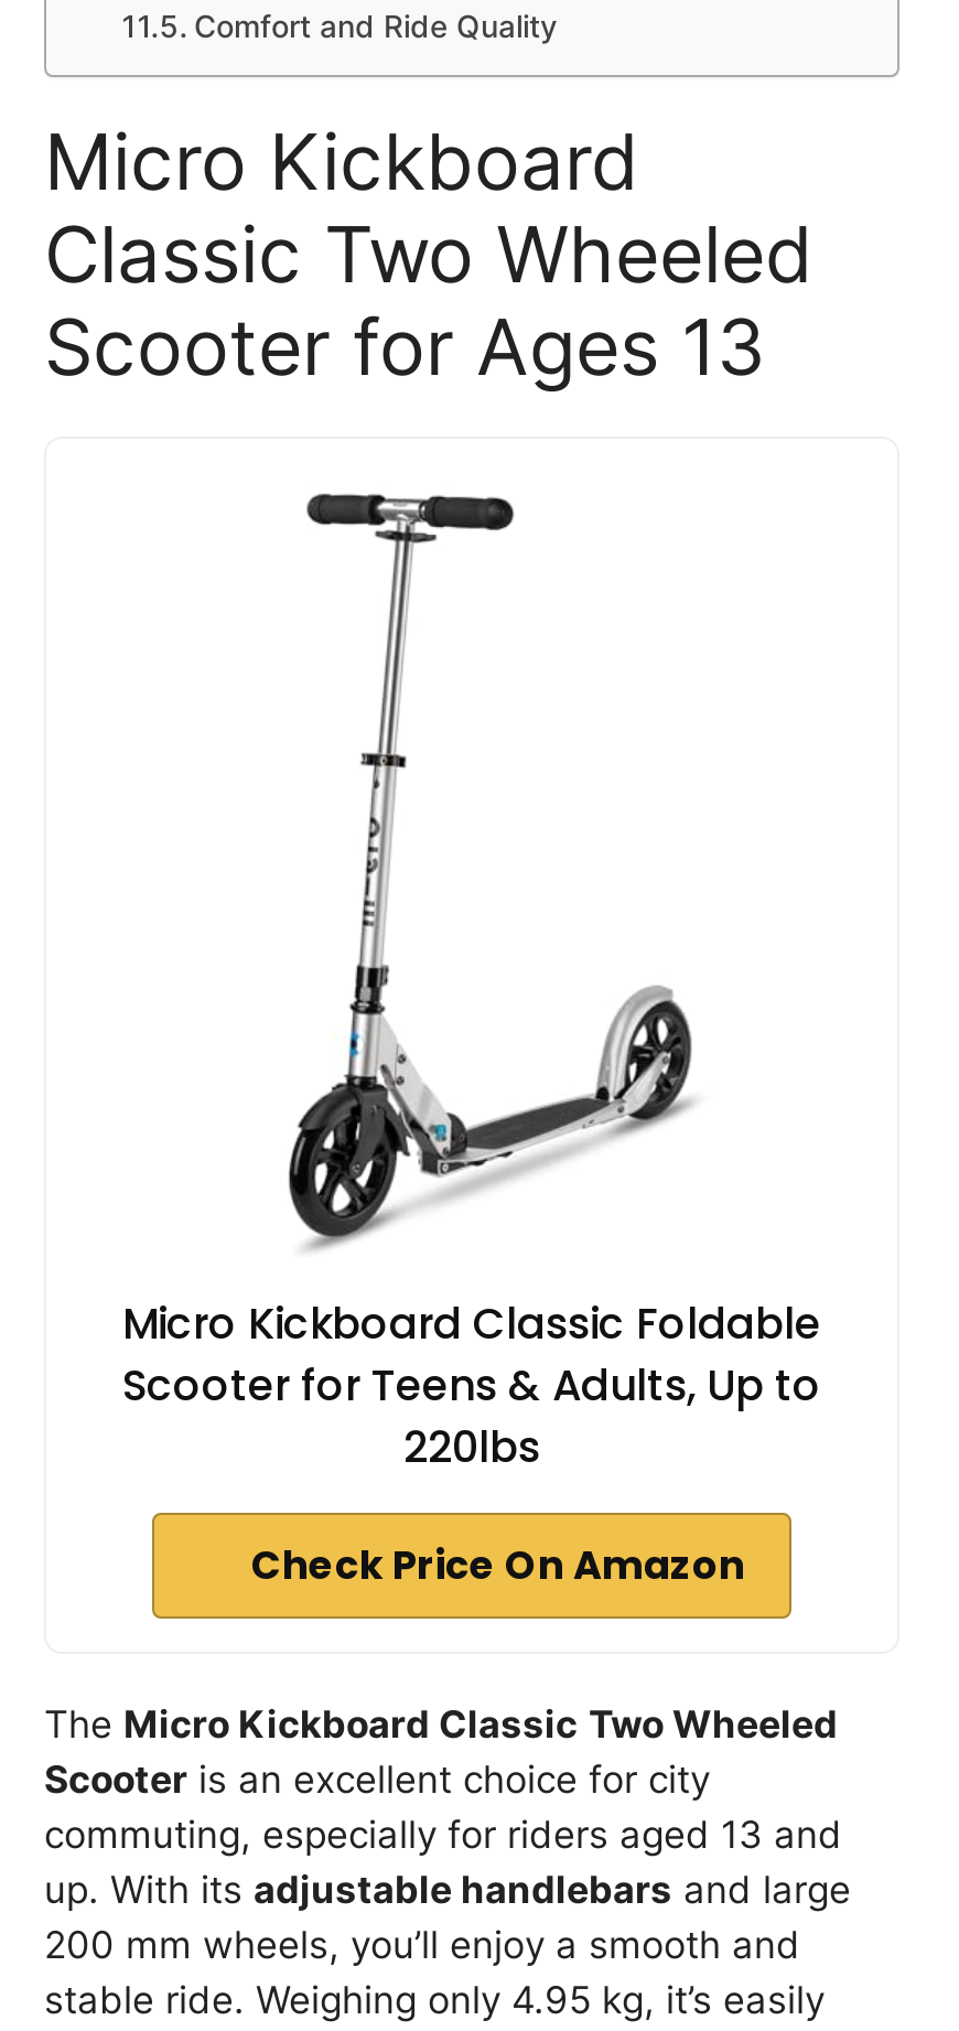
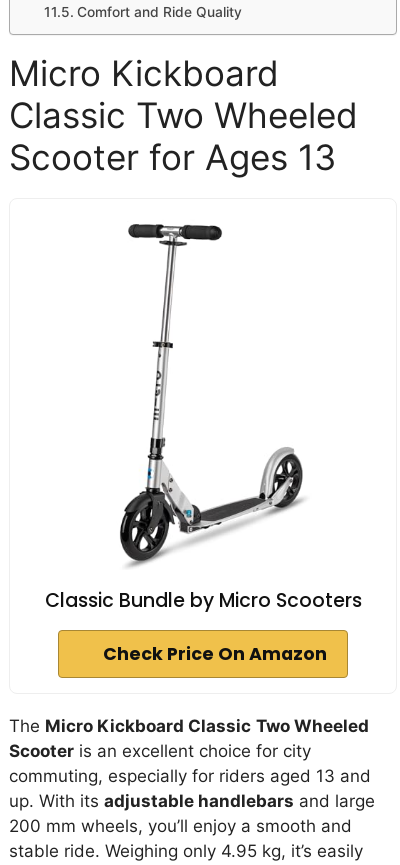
[122,1294,821,1477] Micro Kickboard Classic Foldable | Scooter for Teens & Adults, Up to | 220lbs -> [44,587,361,614] Classic Bundle by Micro Scooters

